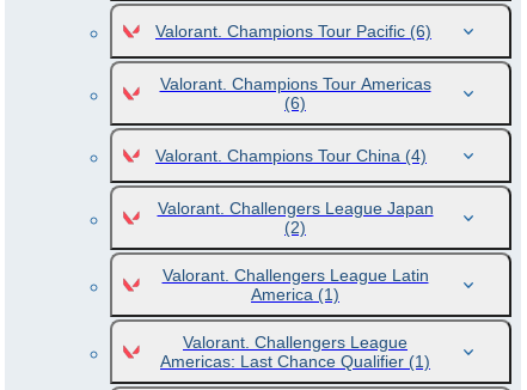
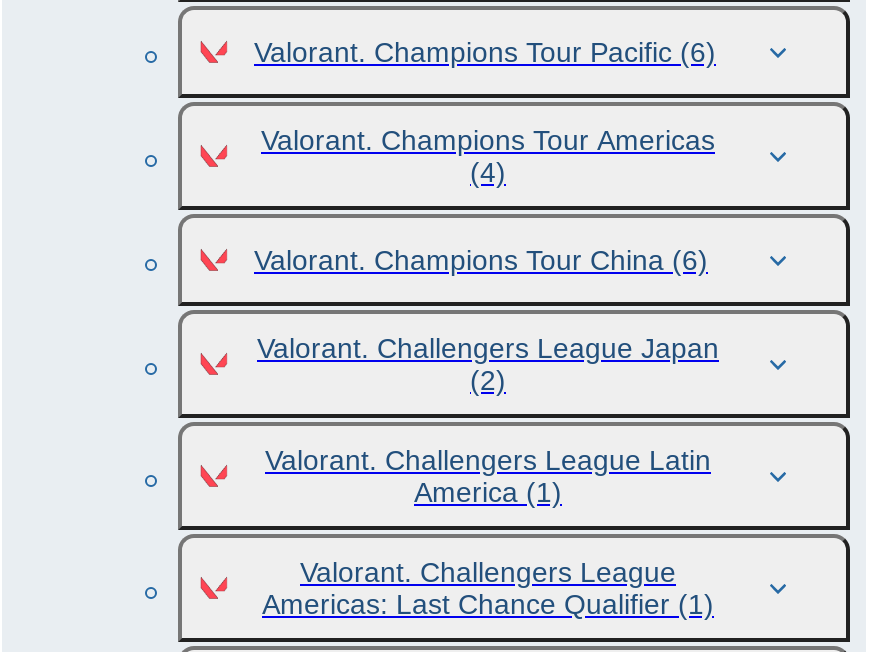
[284,93,306,112] (6) -> [470,156,506,188] (4)
[155,146,427,165] Valorant. Champions Tour China (4) -> [254,244,708,276] Valorant. Champions Tour China (6)

